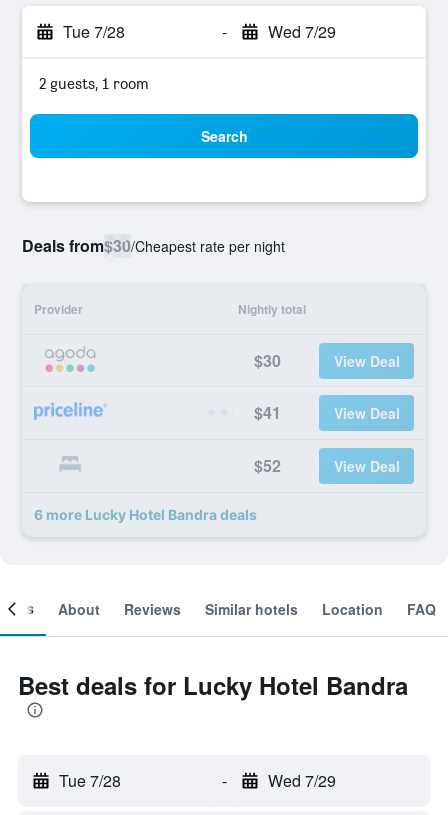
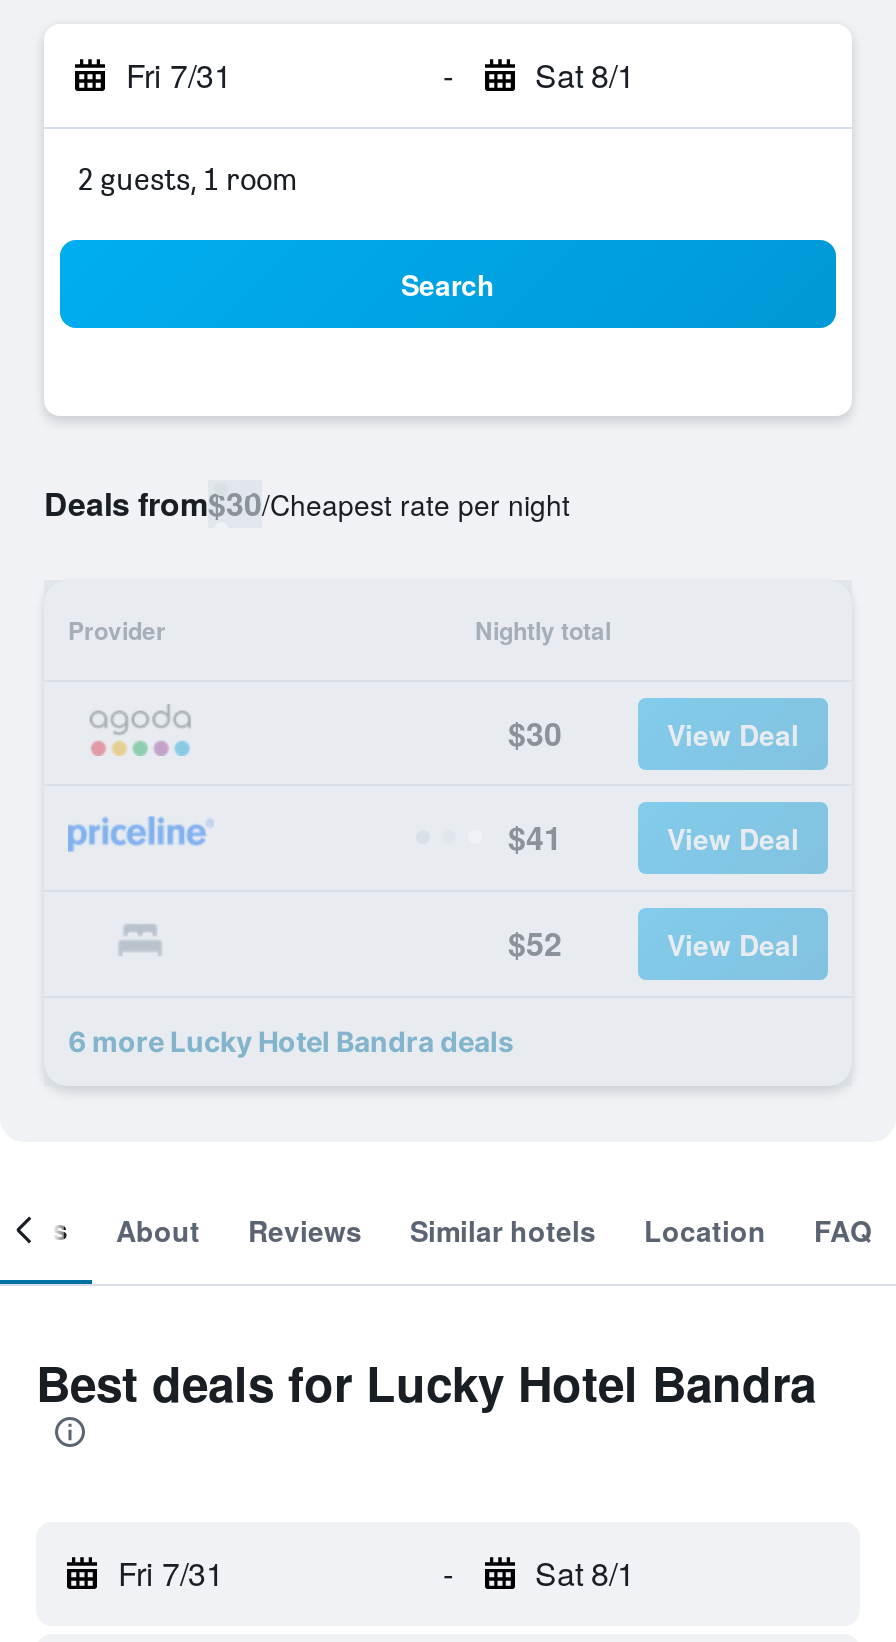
[63,20,125,43] Tue 7/28 -> [126,52,232,98] Fri 7/31
[267,20,335,43] Wed 7/29 -> [535,52,635,98] Sat 8/1
[59,769,121,792] Tue 7/28 -> [118,1550,224,1596] Fri 7/31
[267,769,335,792] Wed 7/29 -> [535,1550,635,1596] Sat 8/1

